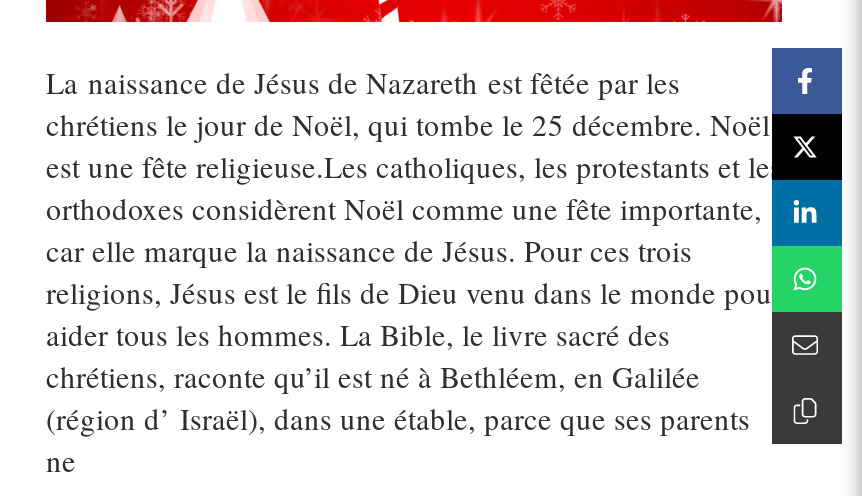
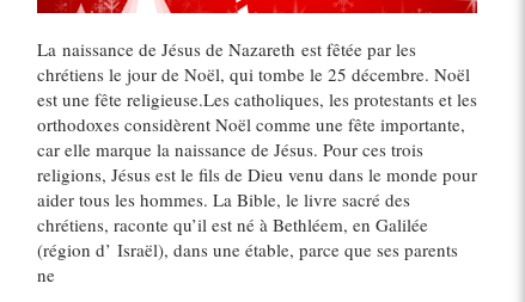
[770,46,844,446] [image] -> none

